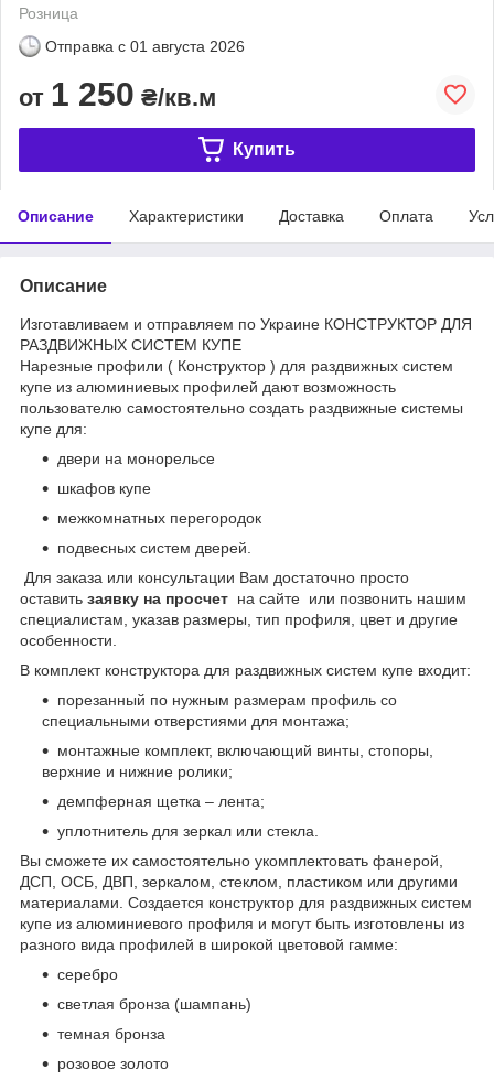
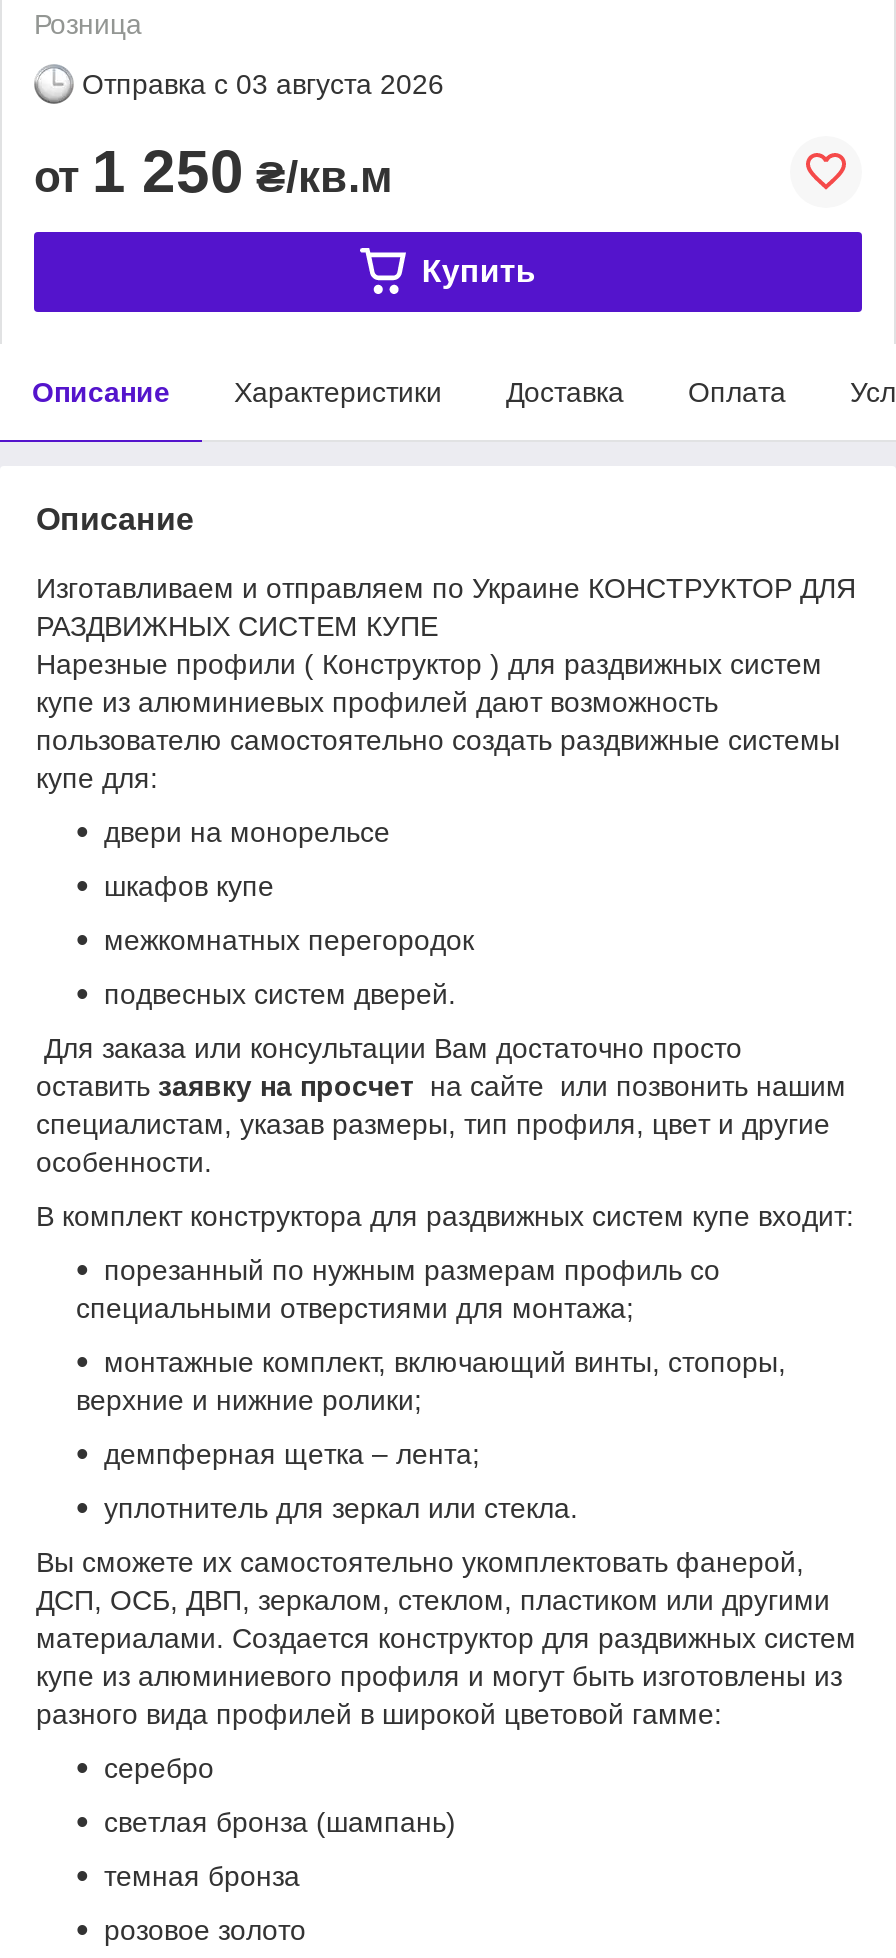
[45,37,245,55] Отправка с 01 августа 2026 -> [82,68,444,100] Отправка с 03 августа 2026

